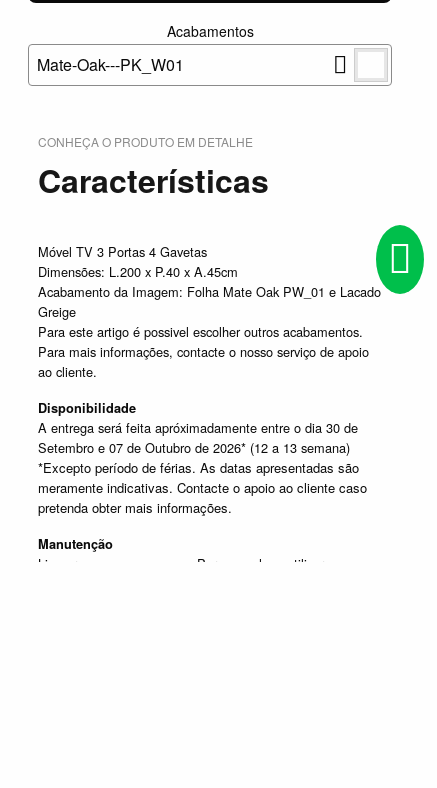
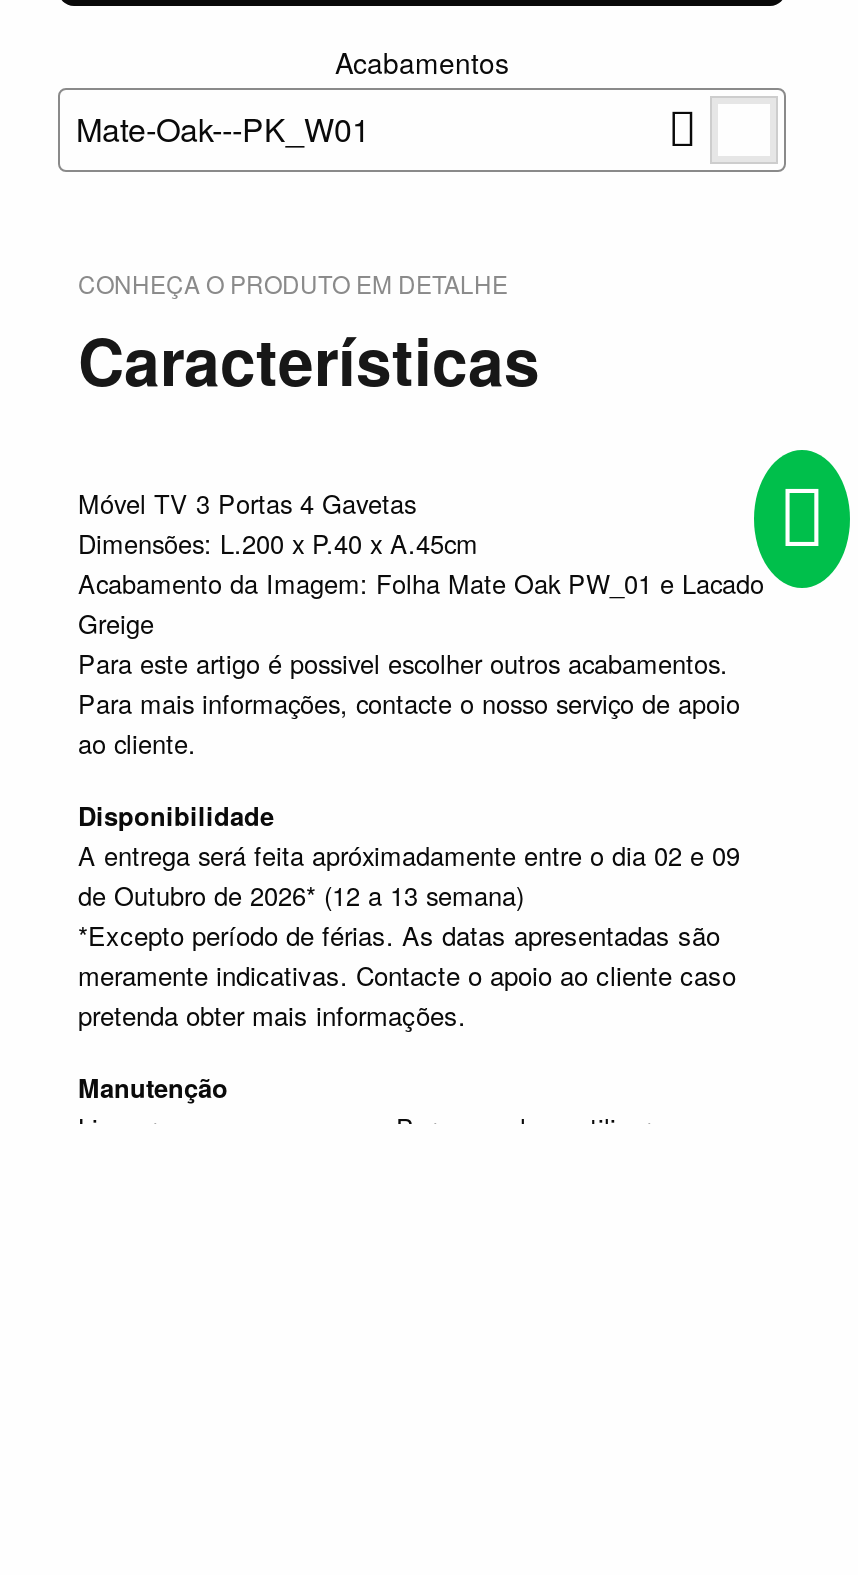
[38,418,358,457] A entrega será feita apróximadamente entre o dia 30 de | Setembro e 07 de Outubro de 2026* (12 a 13 semana) -> [78,836,740,914] A entrega será feita apróximadamente entre o dia 02 e 09 | de Outubro de 2026* (12 a 13 semana)

